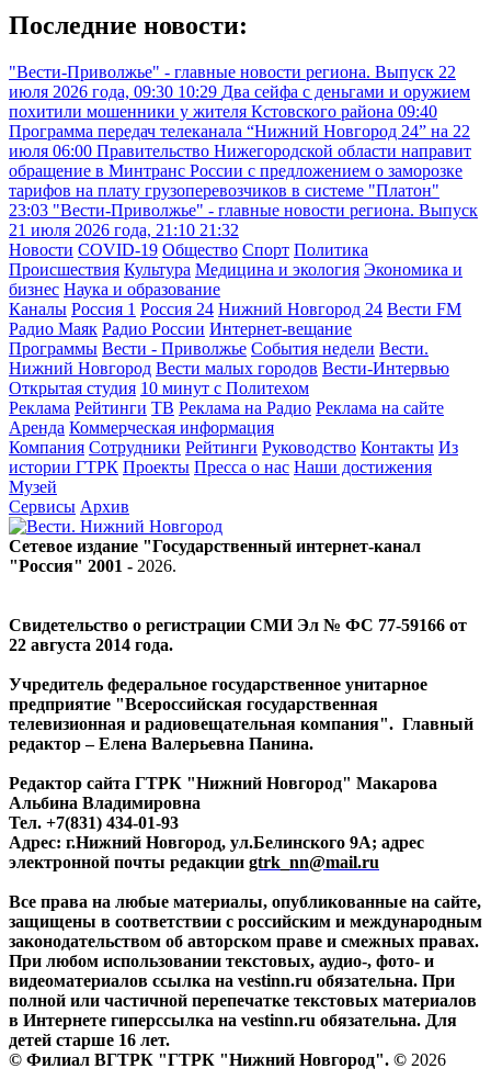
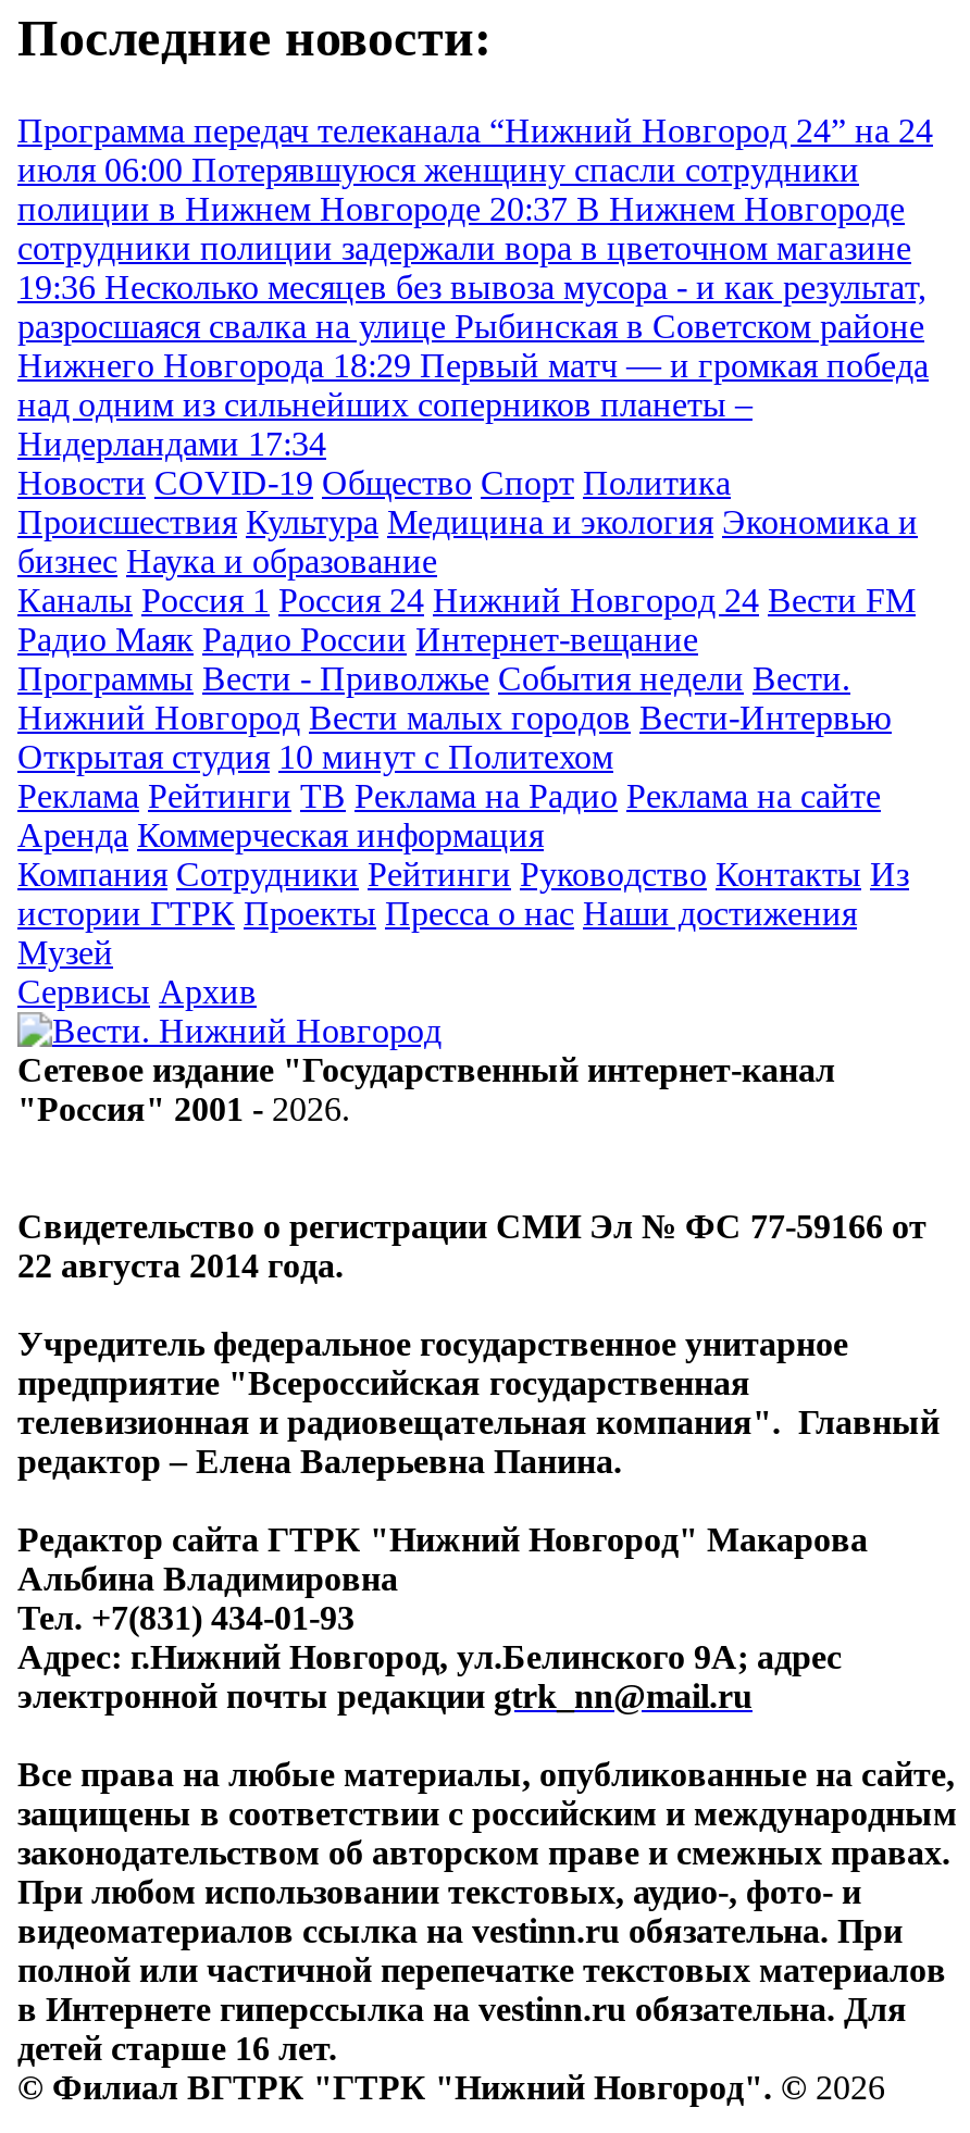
[9,62,478,239] "Вести-Приволжье" - главные новости региона. Выпуск 22 | июля 2026 года, 09:30 10:29 Два сейфа с деньгами и оружием | похитили мошенники у жителя Кстовского района 09:40 | Программа передач телеканала “Нижний Новгород 24” на 22 | июля06:00 Правительство Нижегородской области направит | обращение в Минтранс России с предложением о заморозке | тарифов на плату грузоперевозчиков в системе "Платон" | 23:03 "Вести-Приволжье" - главные новости региона. Выпуск | 21 июля 2026 года, 21:10 21:32 -> [17,112,933,462] Программа передач телеканала “Нижний Новгород 24” на 24 | июля06:00 Потерявшуюся женщину спасли сотрудники | полиции в Нижнем Новгороде 20:37 В Нижнем Новгороде | сотрудники полиции задержали вора в цветочном магазине | 19:36 Несколько месяцев без вывоза мусора - и как результат, | разросшаяся свалка на улице Рыбинская в Советском районе | Нижнего Новгорода 18:29 Первый матч — и громкая победа | над одним из сильнейших соперников планеты – | Нидерландами 17:34

